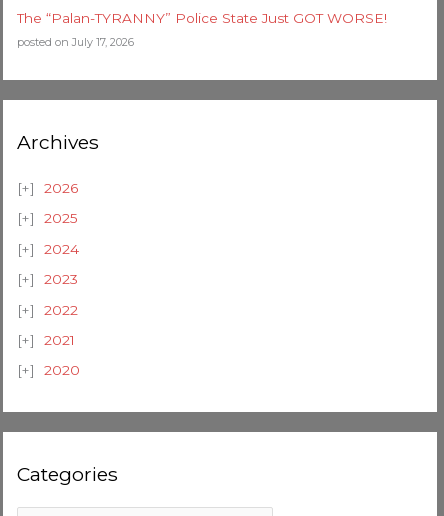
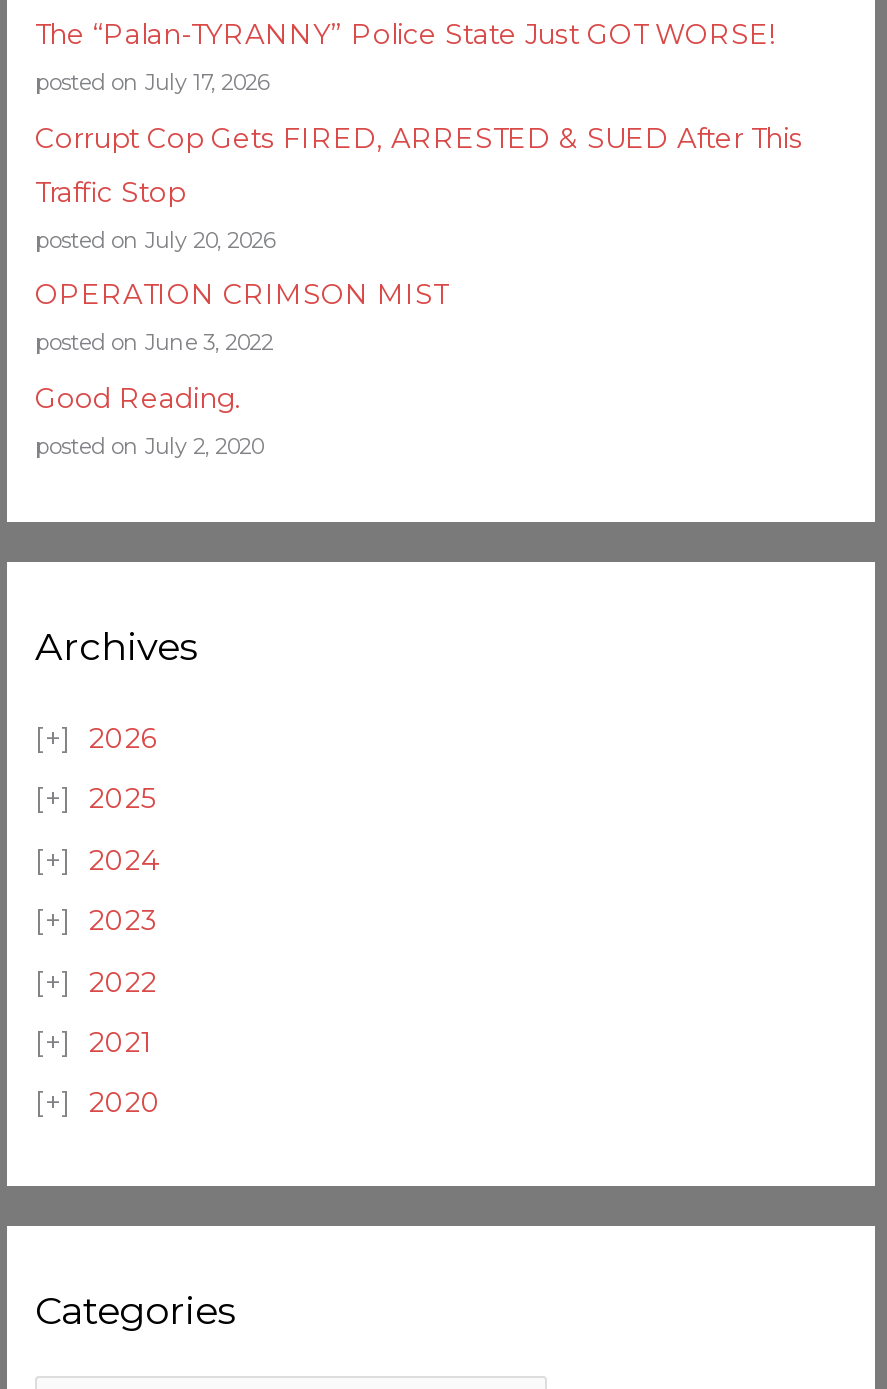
none -> [35,122,803,459] Corrupt Cop Gets FIRED, ARRESTED & SUED After This | Traffic Stop | posted on July 20, 2026 | OPERATION CRIMSON MIST | posted on June 3, 2022 | Good Reading. | posted on July 2, 2020

